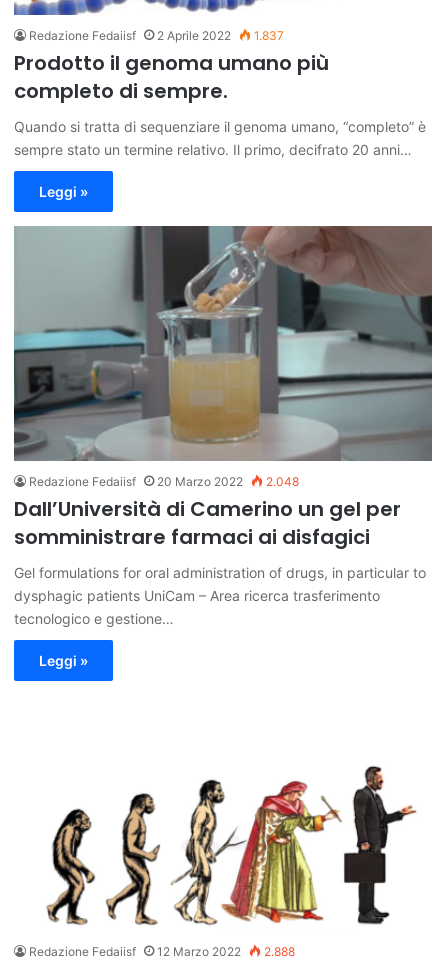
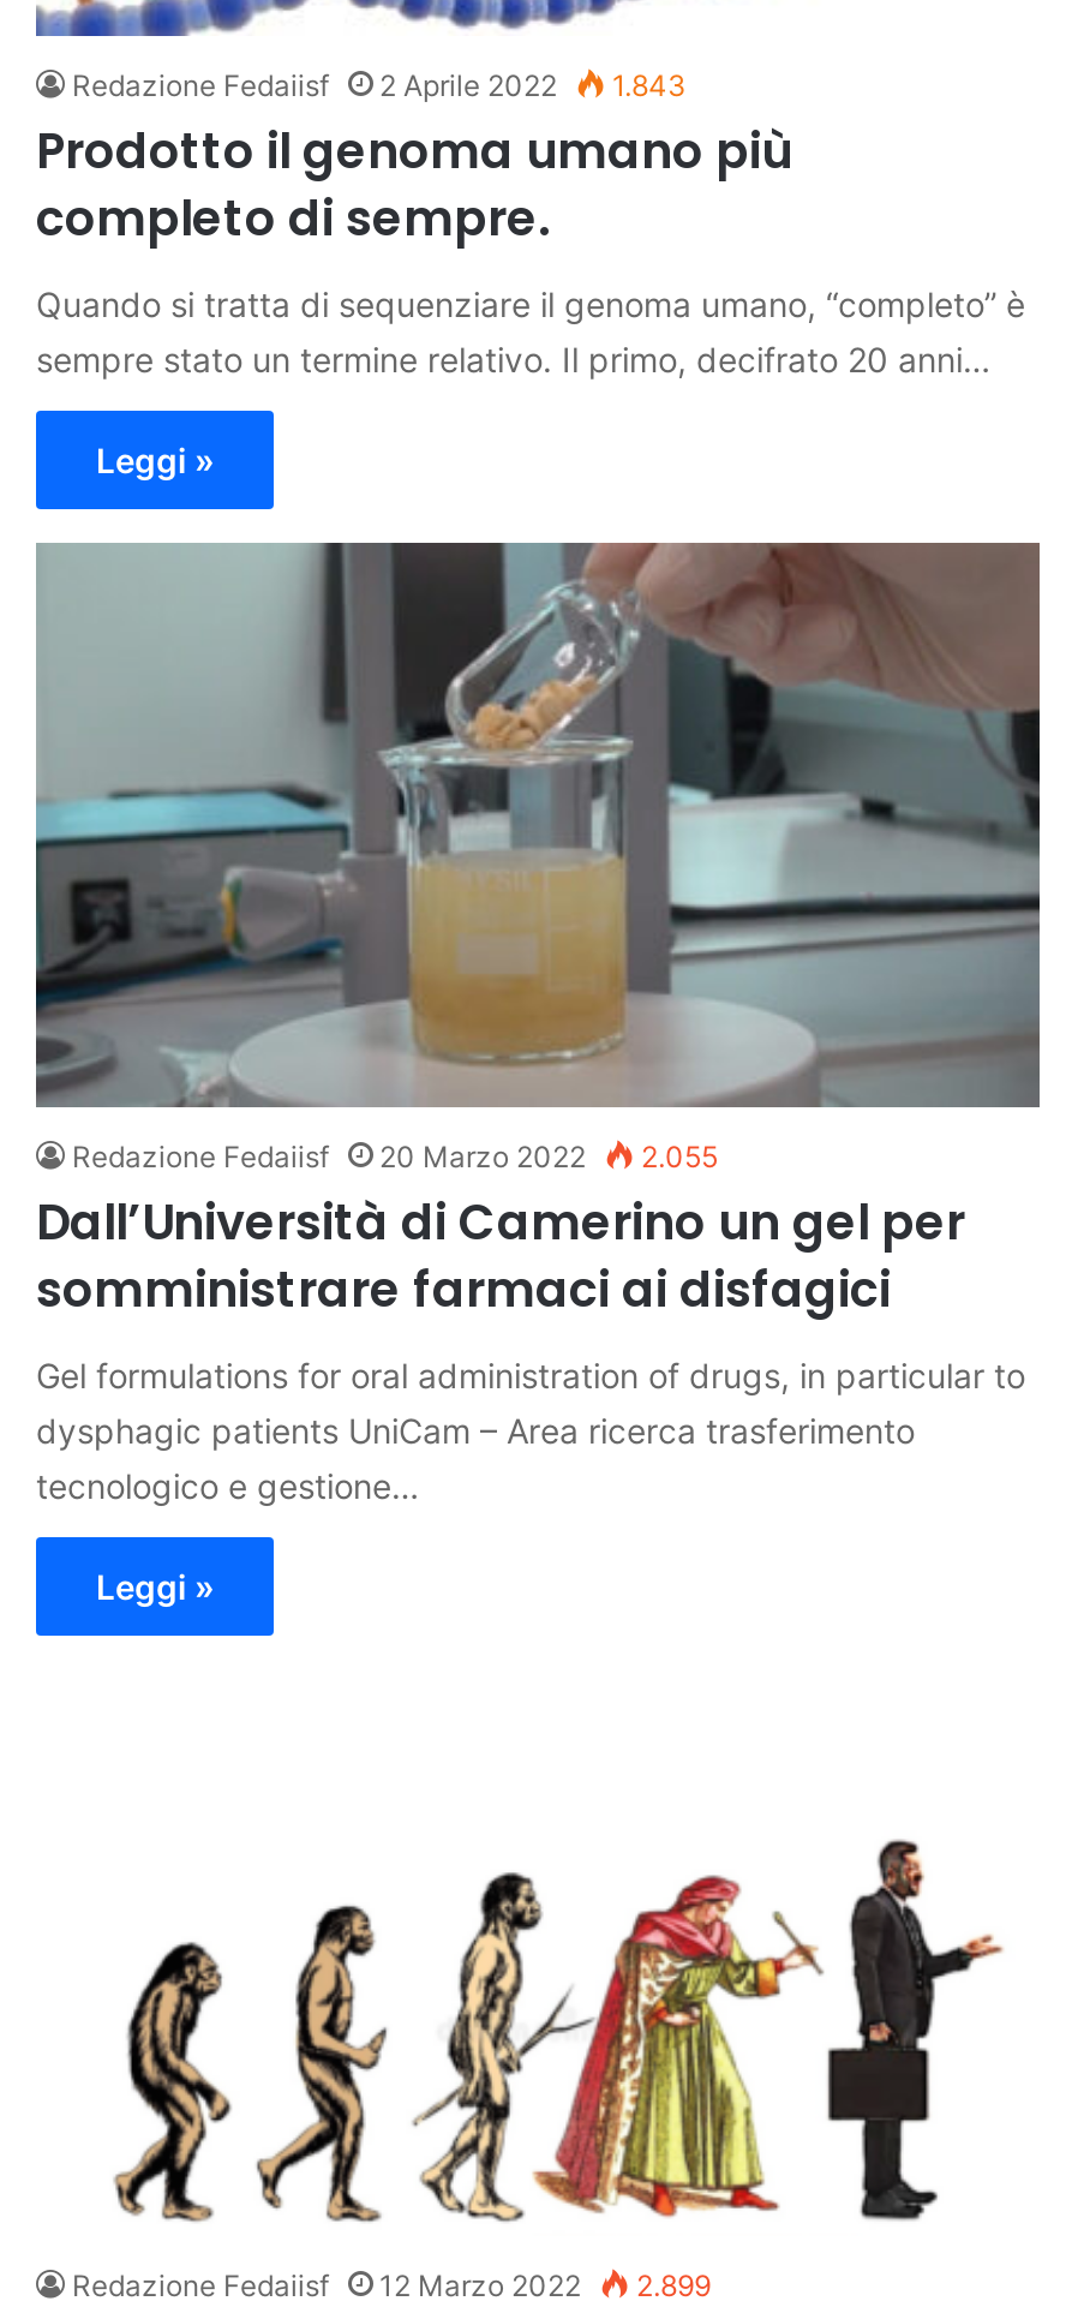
[29,28,284,43] Redazione Fedaiisf 2 Aprile 2022 1.837 -> [72,67,687,103] Redazione Fedaiisf 2 Aprile 2022 1.843
[29,474,299,489] Redazione Fedaiisf 20 Marzo 2022 2.048 -> [72,1140,718,1176] Redazione Fedaiisf 20 Marzo 2022 2.055
[29,944,295,959] Redazione Fedaiisf 12 Marzo 2022 2.888 -> [72,2268,711,2304] Redazione Fedaiisf 12 Marzo 2022 2.899

